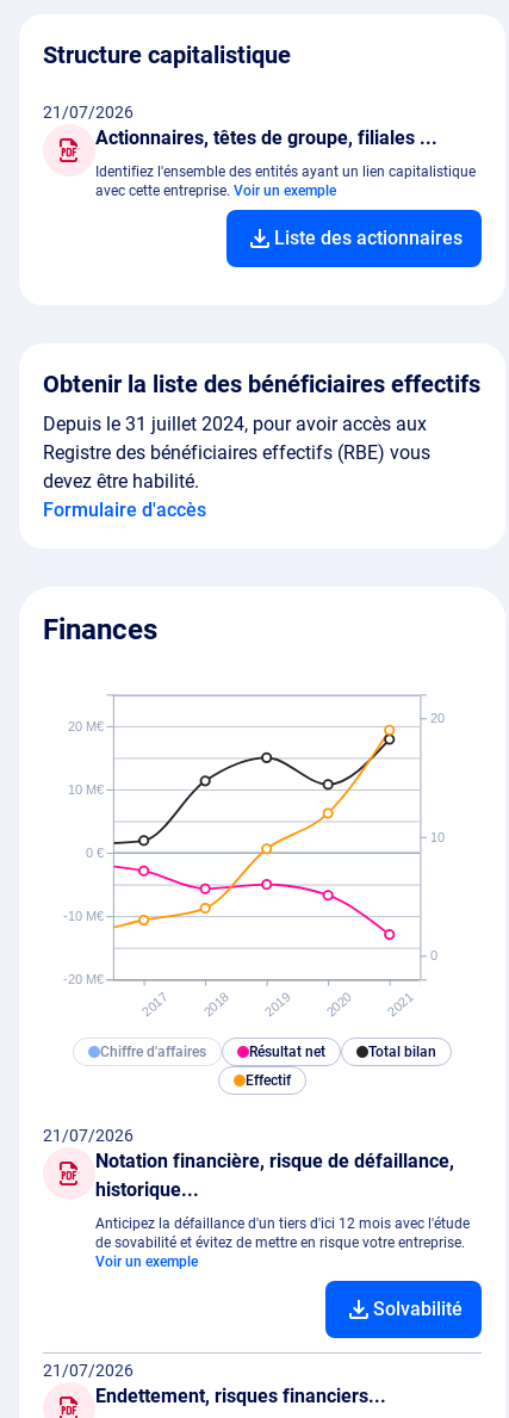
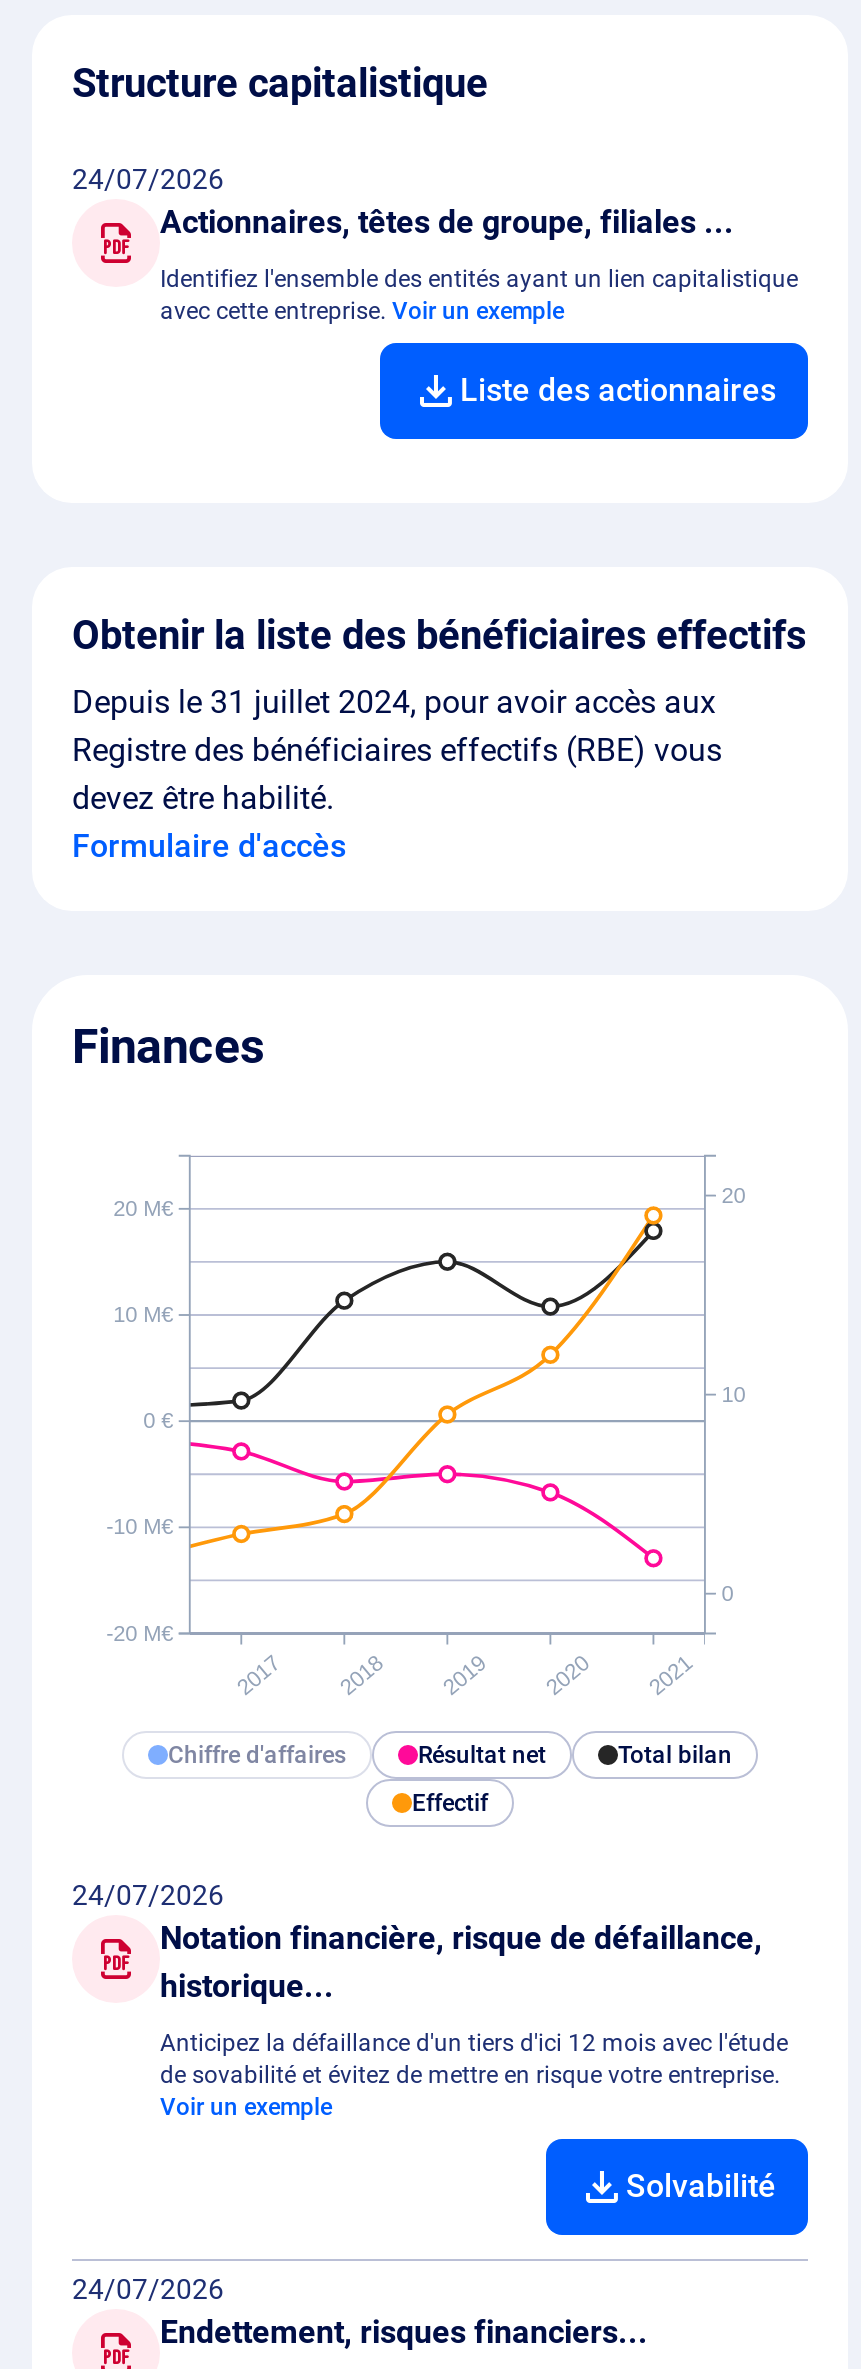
[43,103,134,122] 21/07/2026 -> [72,163,224,195] 24/07/2026
[43,1126,134,1145] 21/07/2026 -> [72,1880,224,1912] 24/07/2026
[43,1361,134,1380] 21/07/2026 -> [72,2274,224,2306] 24/07/2026

